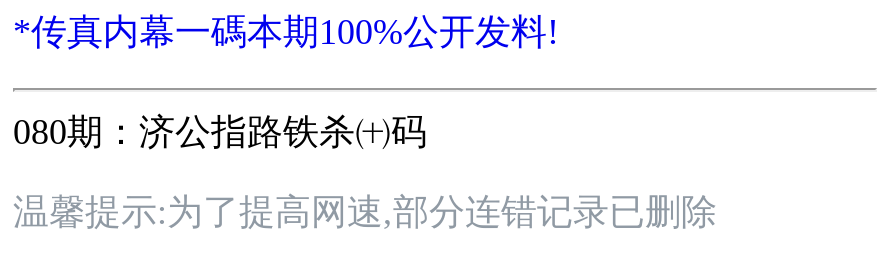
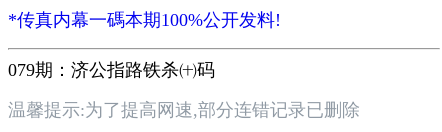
[13,112,427,152] 080期：济公指路铁杀㈩码 -> [8,60,215,80] 079期：济公指路铁杀㈩码

